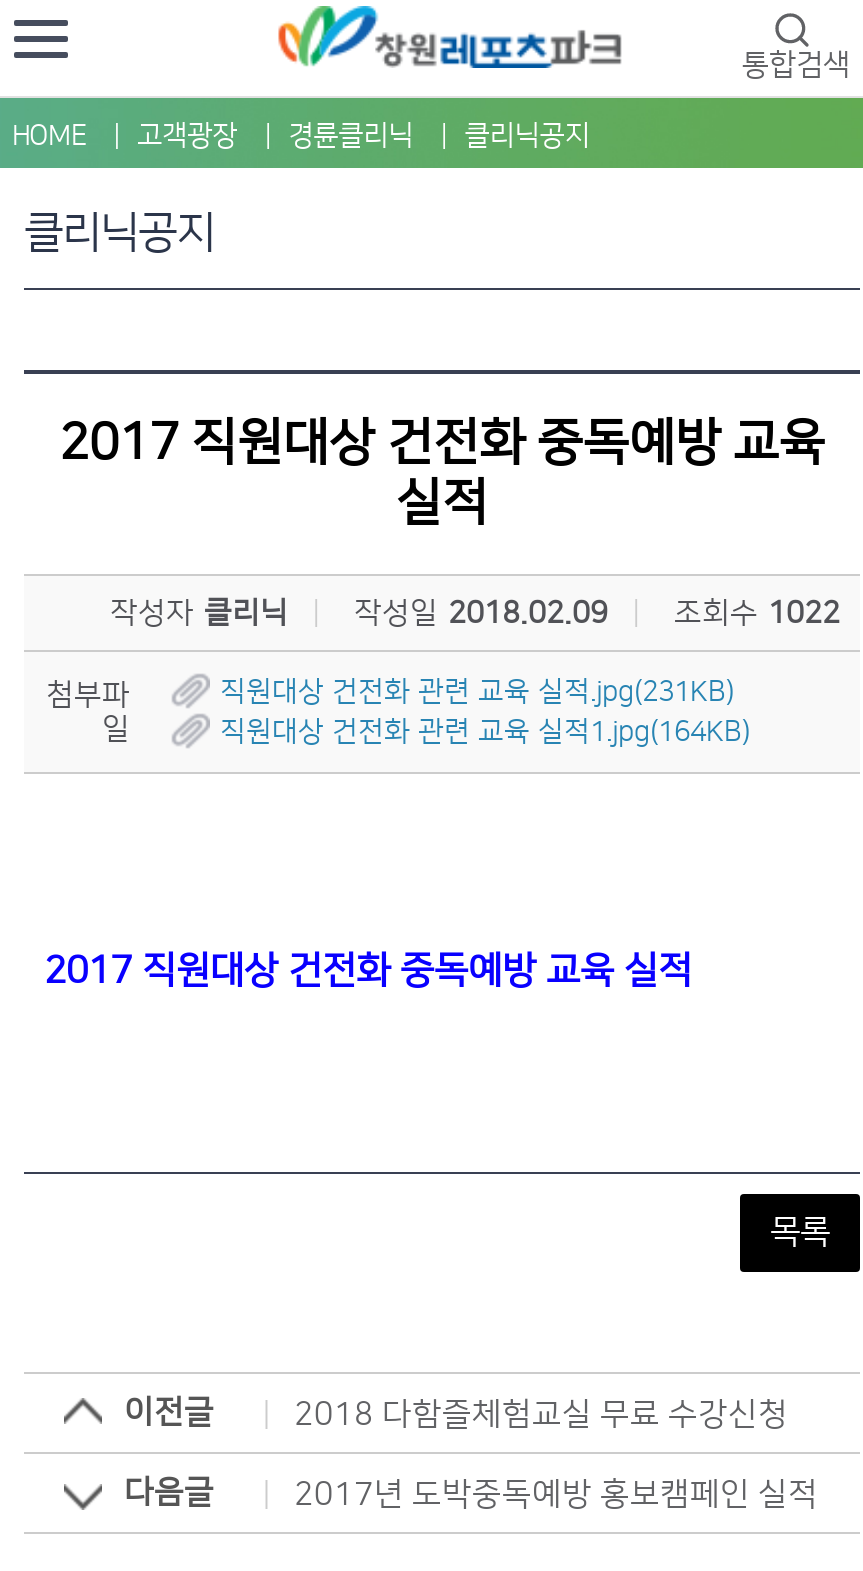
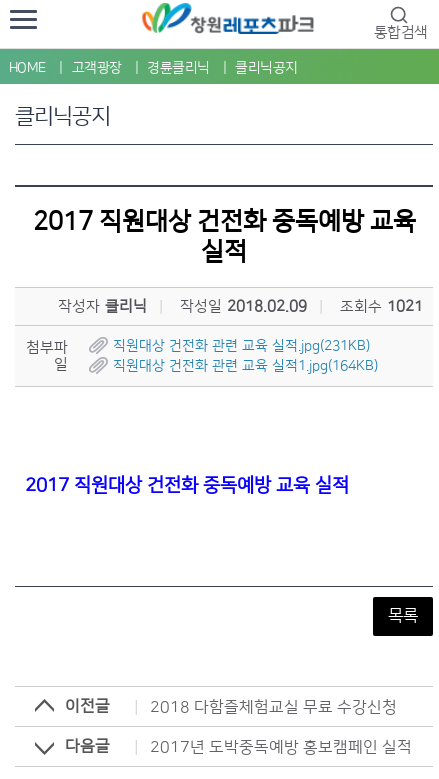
[110,596,840,630] 작성자 클리닉 작성일 2018.02.09 조회수 1022 -> [58,298,423,315] 작성자 클리닉 작성일 2018.02.09 조회수 1021

